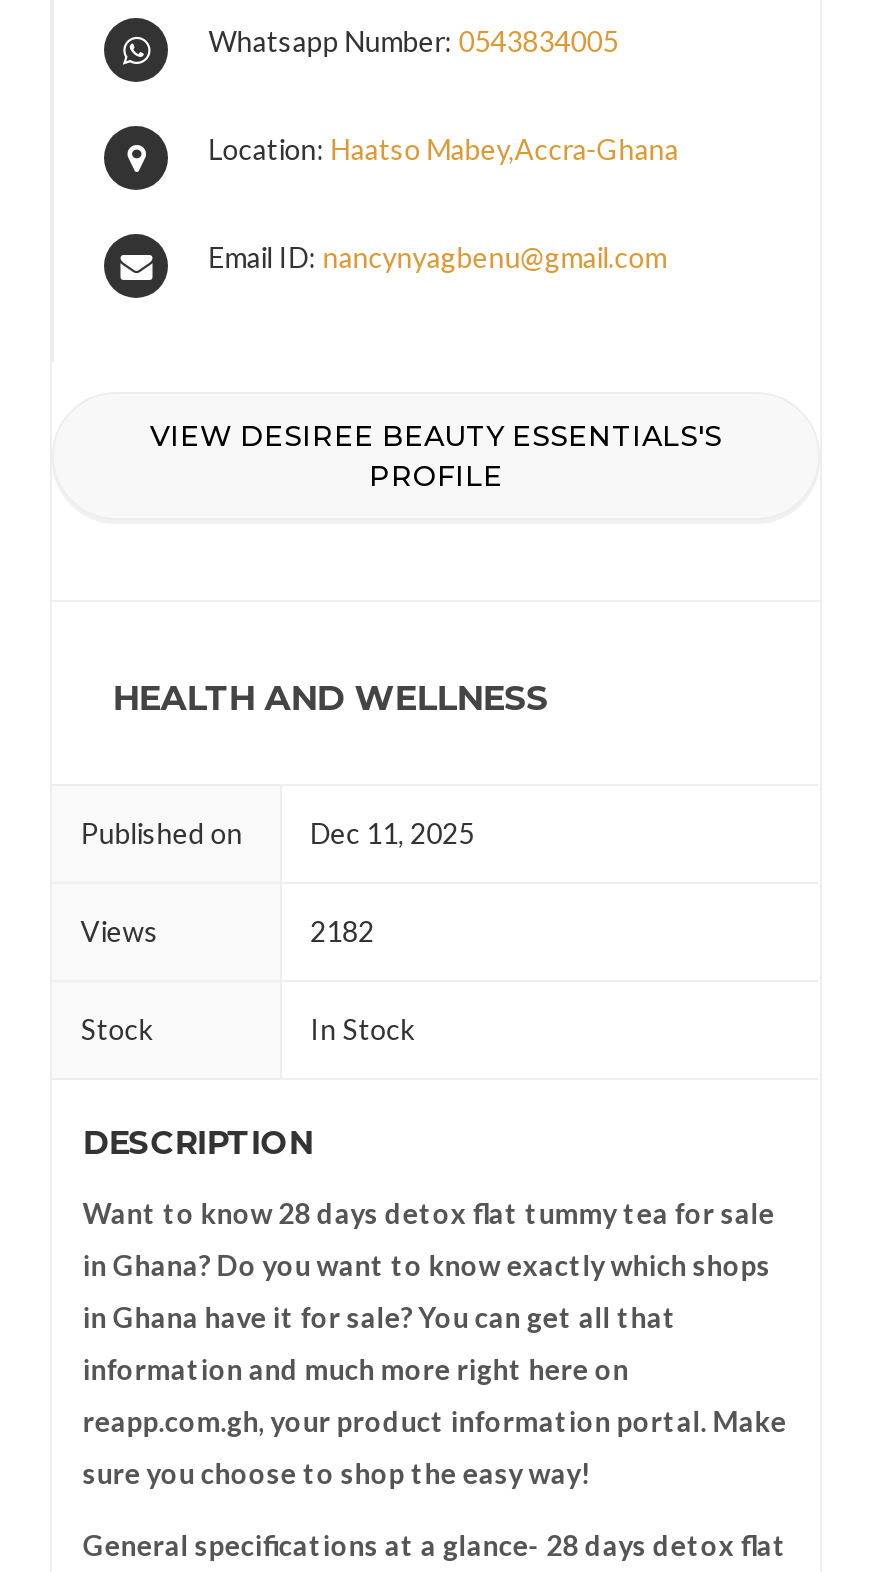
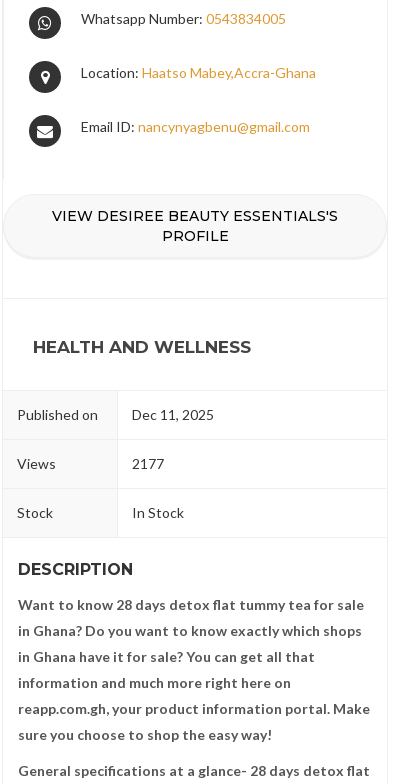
[310,913,374,947] 2182 -> [132,455,164,472] 2177

